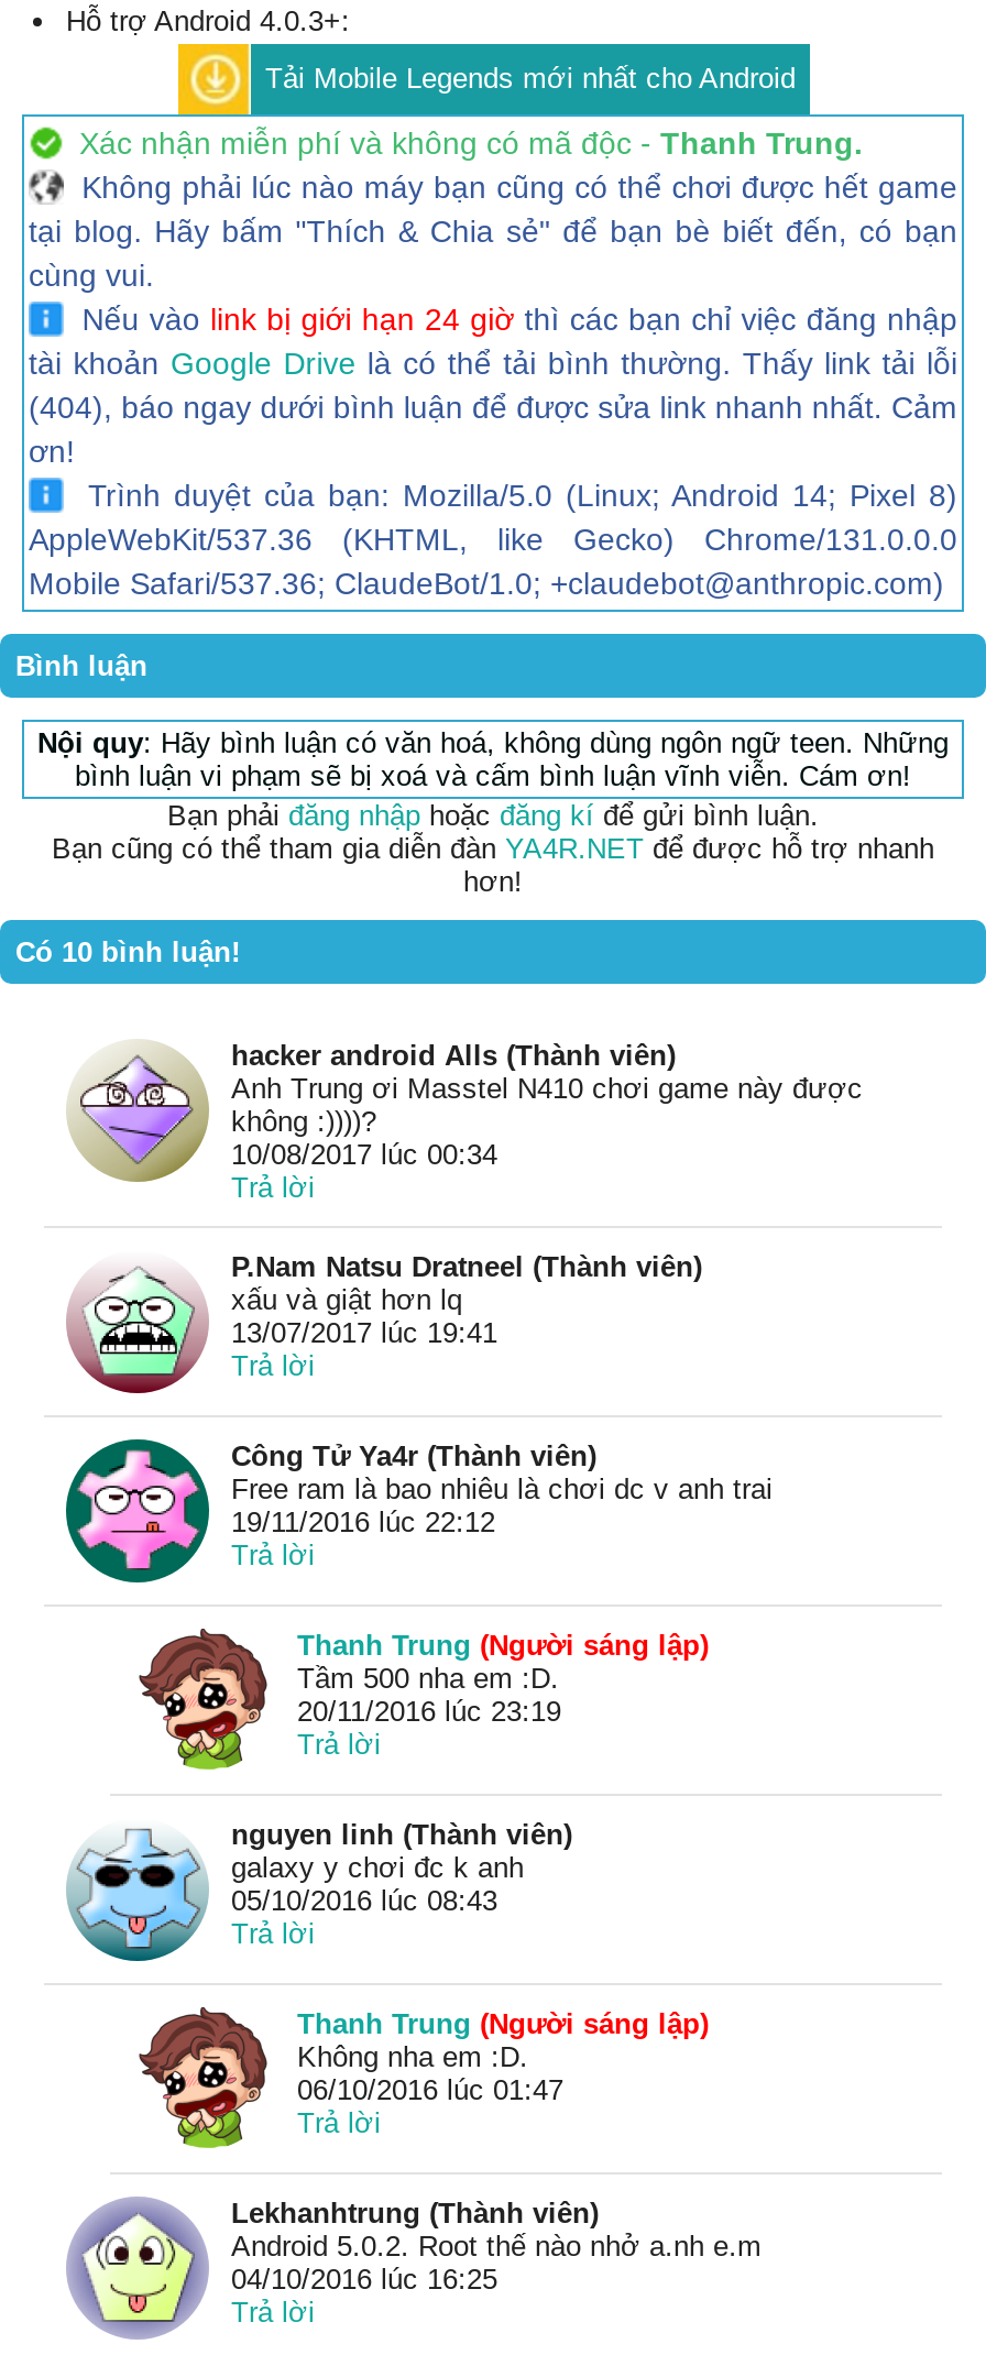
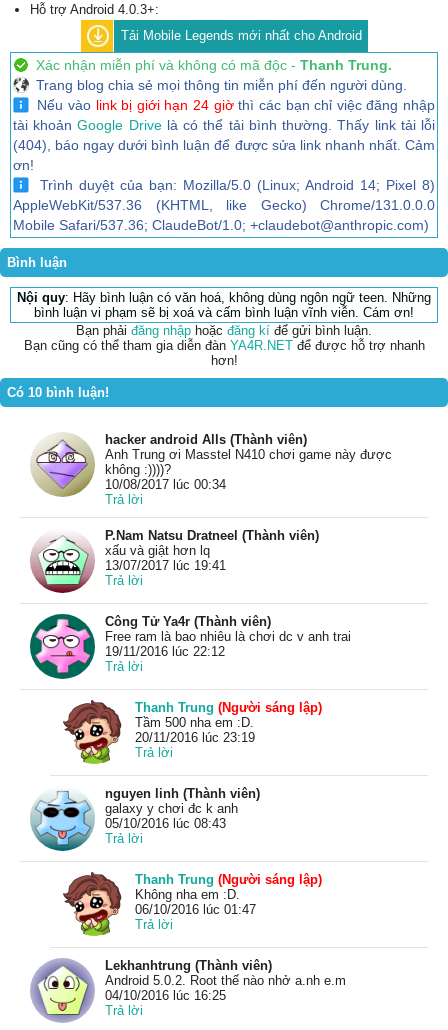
[29,170,957,293] Không phải lúc nào máy bạn cũng có thể chơi được hết game | tại blog. Hãy bấm "Thích & Chia sẻ" để bạn bè biết đến, có bạn | cùng vui. -> [28,77,407,93] Trang blog chia sẻ mọi thông tin miễn phí đến người dùng.

